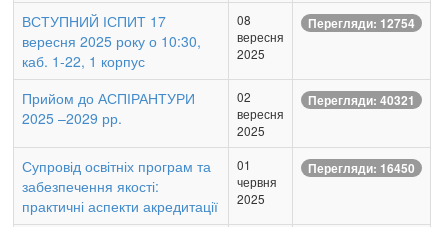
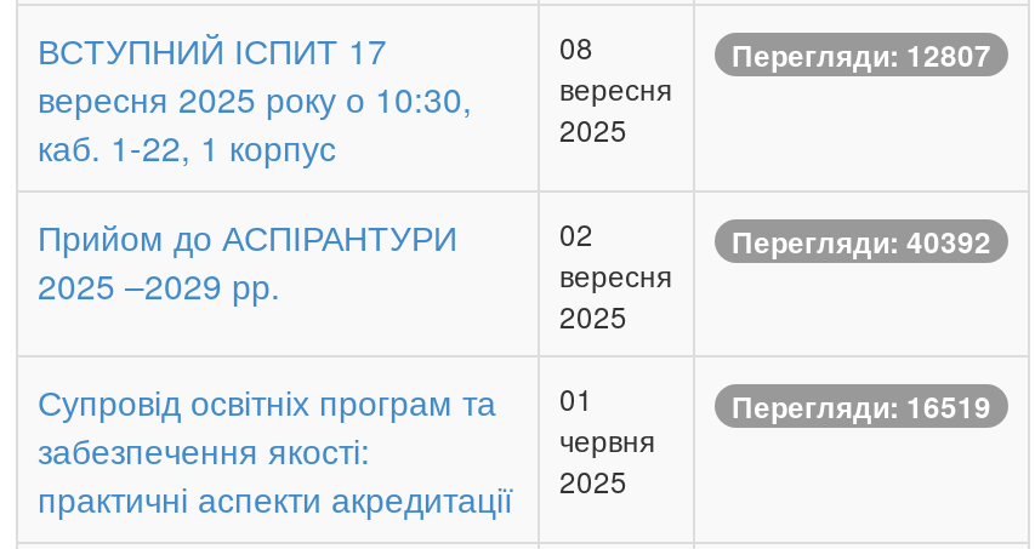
[308,14,415,32] Перегляди: 12754 -> [732,34,991,77] Перегляди: 12807
[308,91,415,109] Перегляди: 40321 -> [732,220,991,264] Перегляди: 40392
[308,159,415,177] Перегляди: 16450 -> [732,385,991,429] Перегляди: 16519

